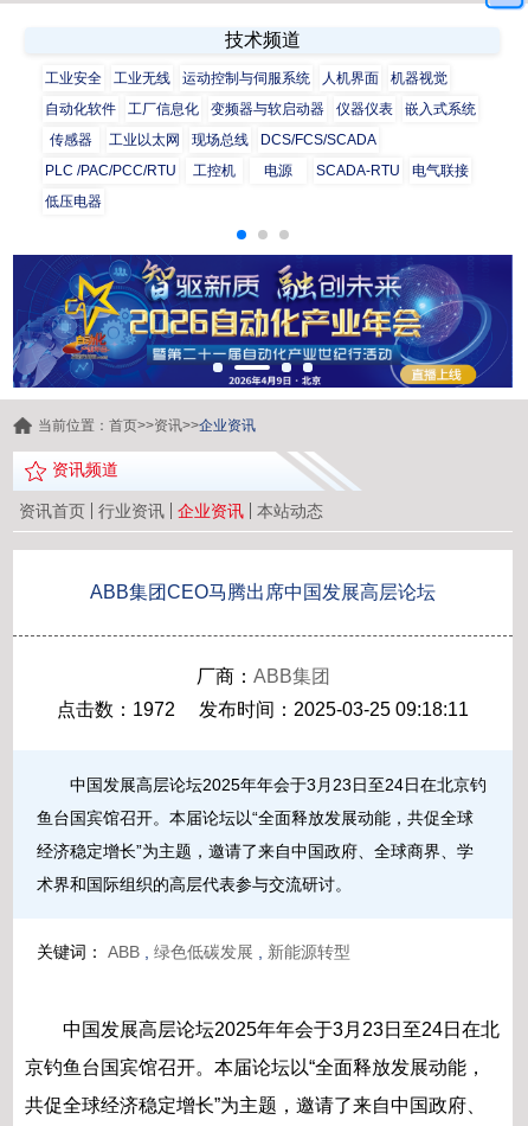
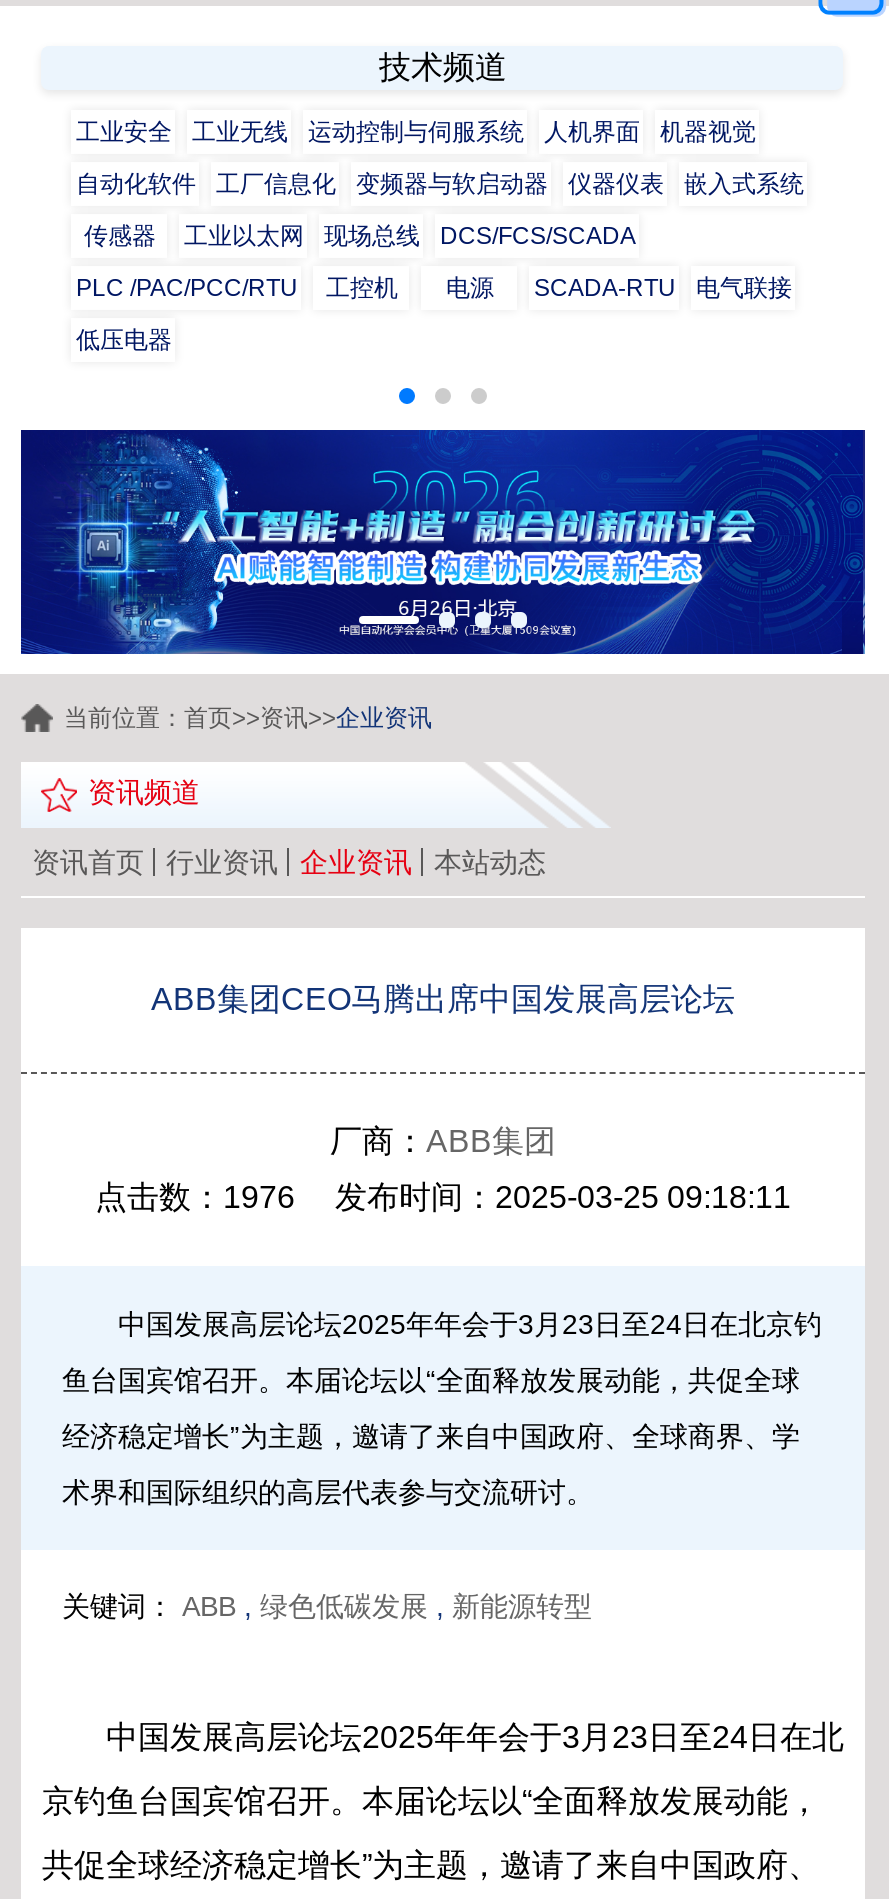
[12,255,511,388] [image] -> [19,432,827,654] [image]
[57,699,469,719] 点击数：1972 发布时间：2025-03-25 09:18:11 -> [95,1180,791,1214] 点击数：1976 发布时间：2025-03-25 09:18:11

